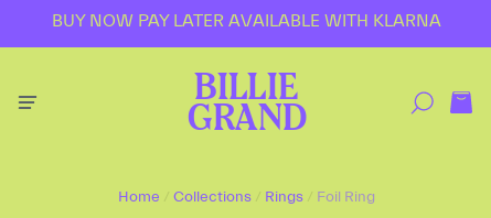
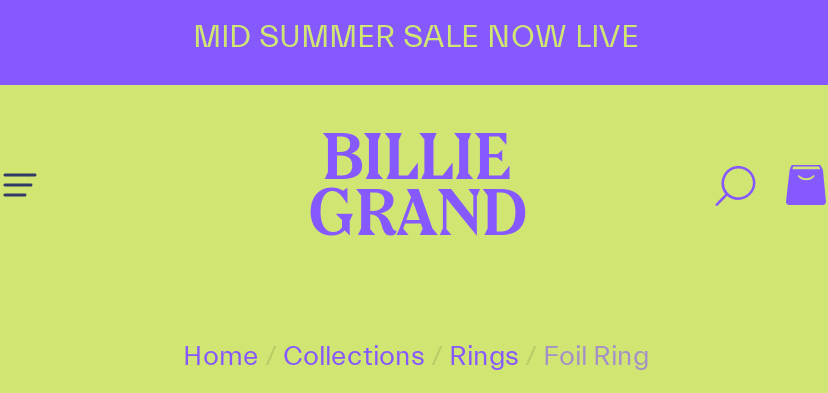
[51,11,441,31] BUY NOW PAY LATER AVAILABLE WITH KLARNA -> [193,19,639,55] MID SUMMER SALE NOW LIVE

